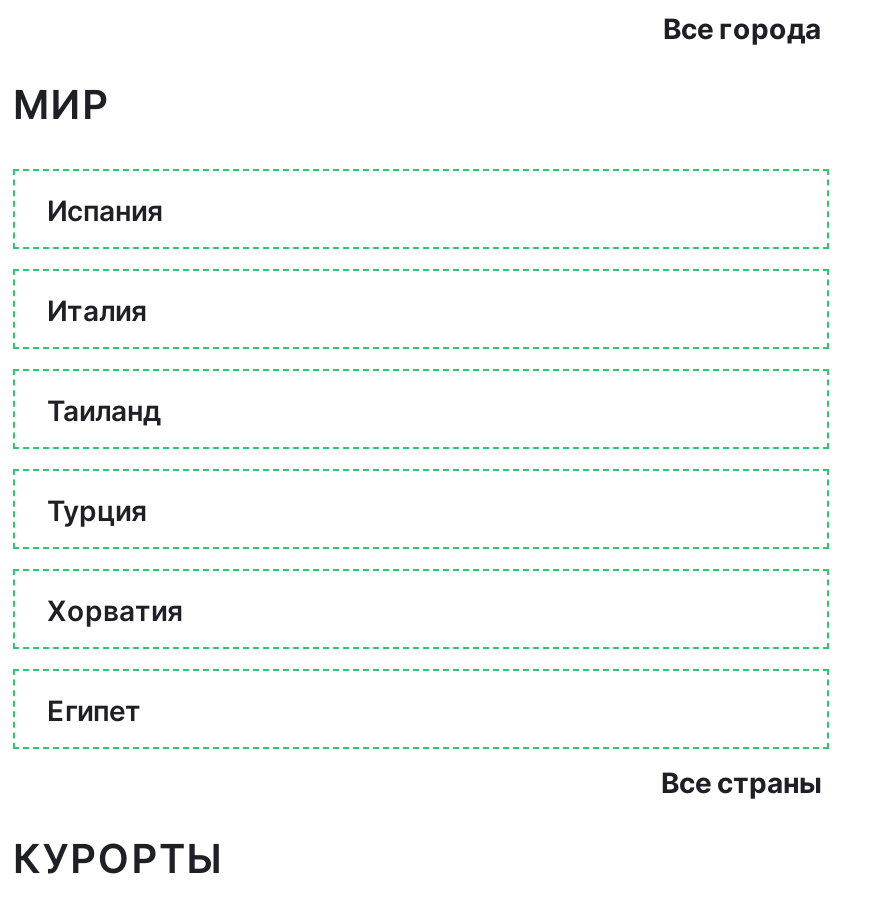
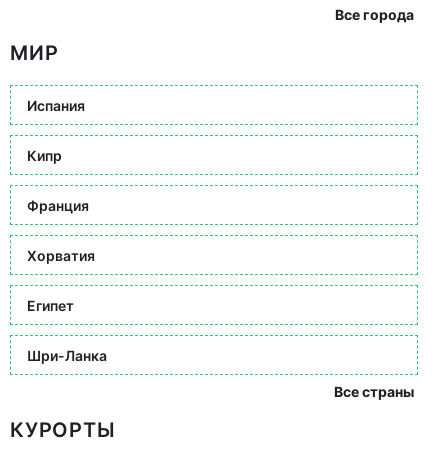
[47,292,161,526] Италия | Таиланд | Турция -> [27,146,89,213] Кипр | Франция
moved [47,592,183,726] -> [27,246,95,313]: Хорватия | Египет
none -> [27,346,107,363] Шри-Ланка

